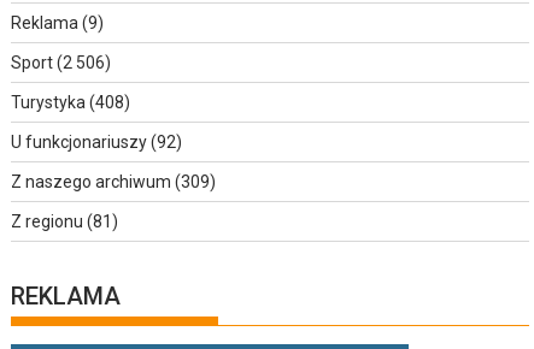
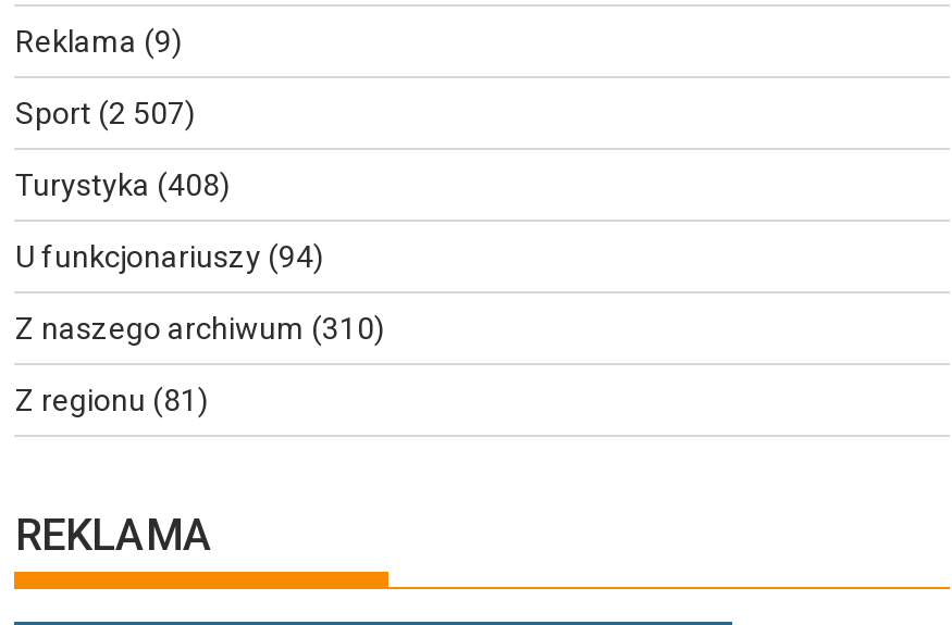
[11,53,112,73] Sport (2 506) -> [15,96,196,131] Sport (2 507)
[11,133,183,152] U funkcjonariuszy (92) -> [15,240,324,275] U funkcjonariuszy (94)
[11,172,216,192] Z naszego archiwum (309) -> [15,312,385,346] Z naszego archiwum (310)

